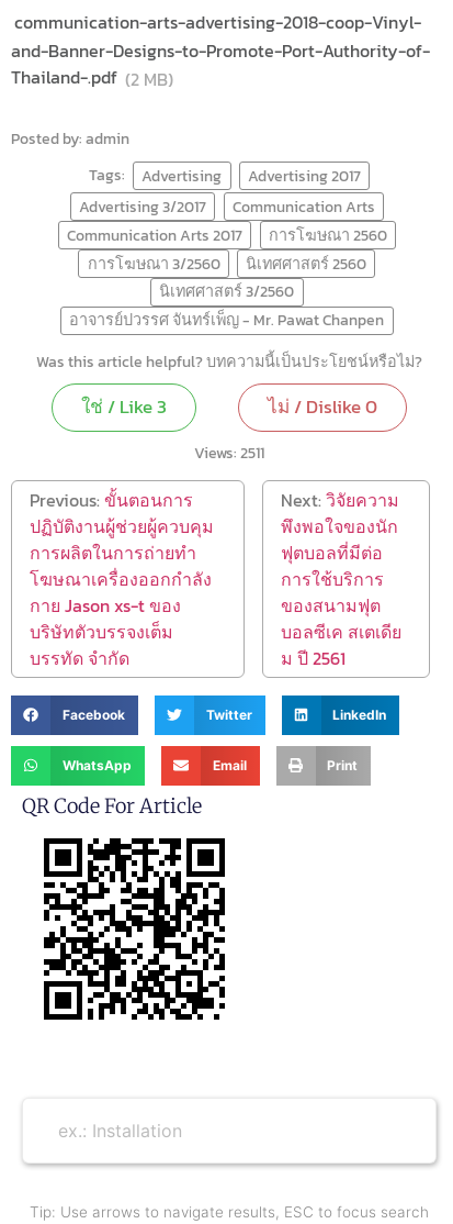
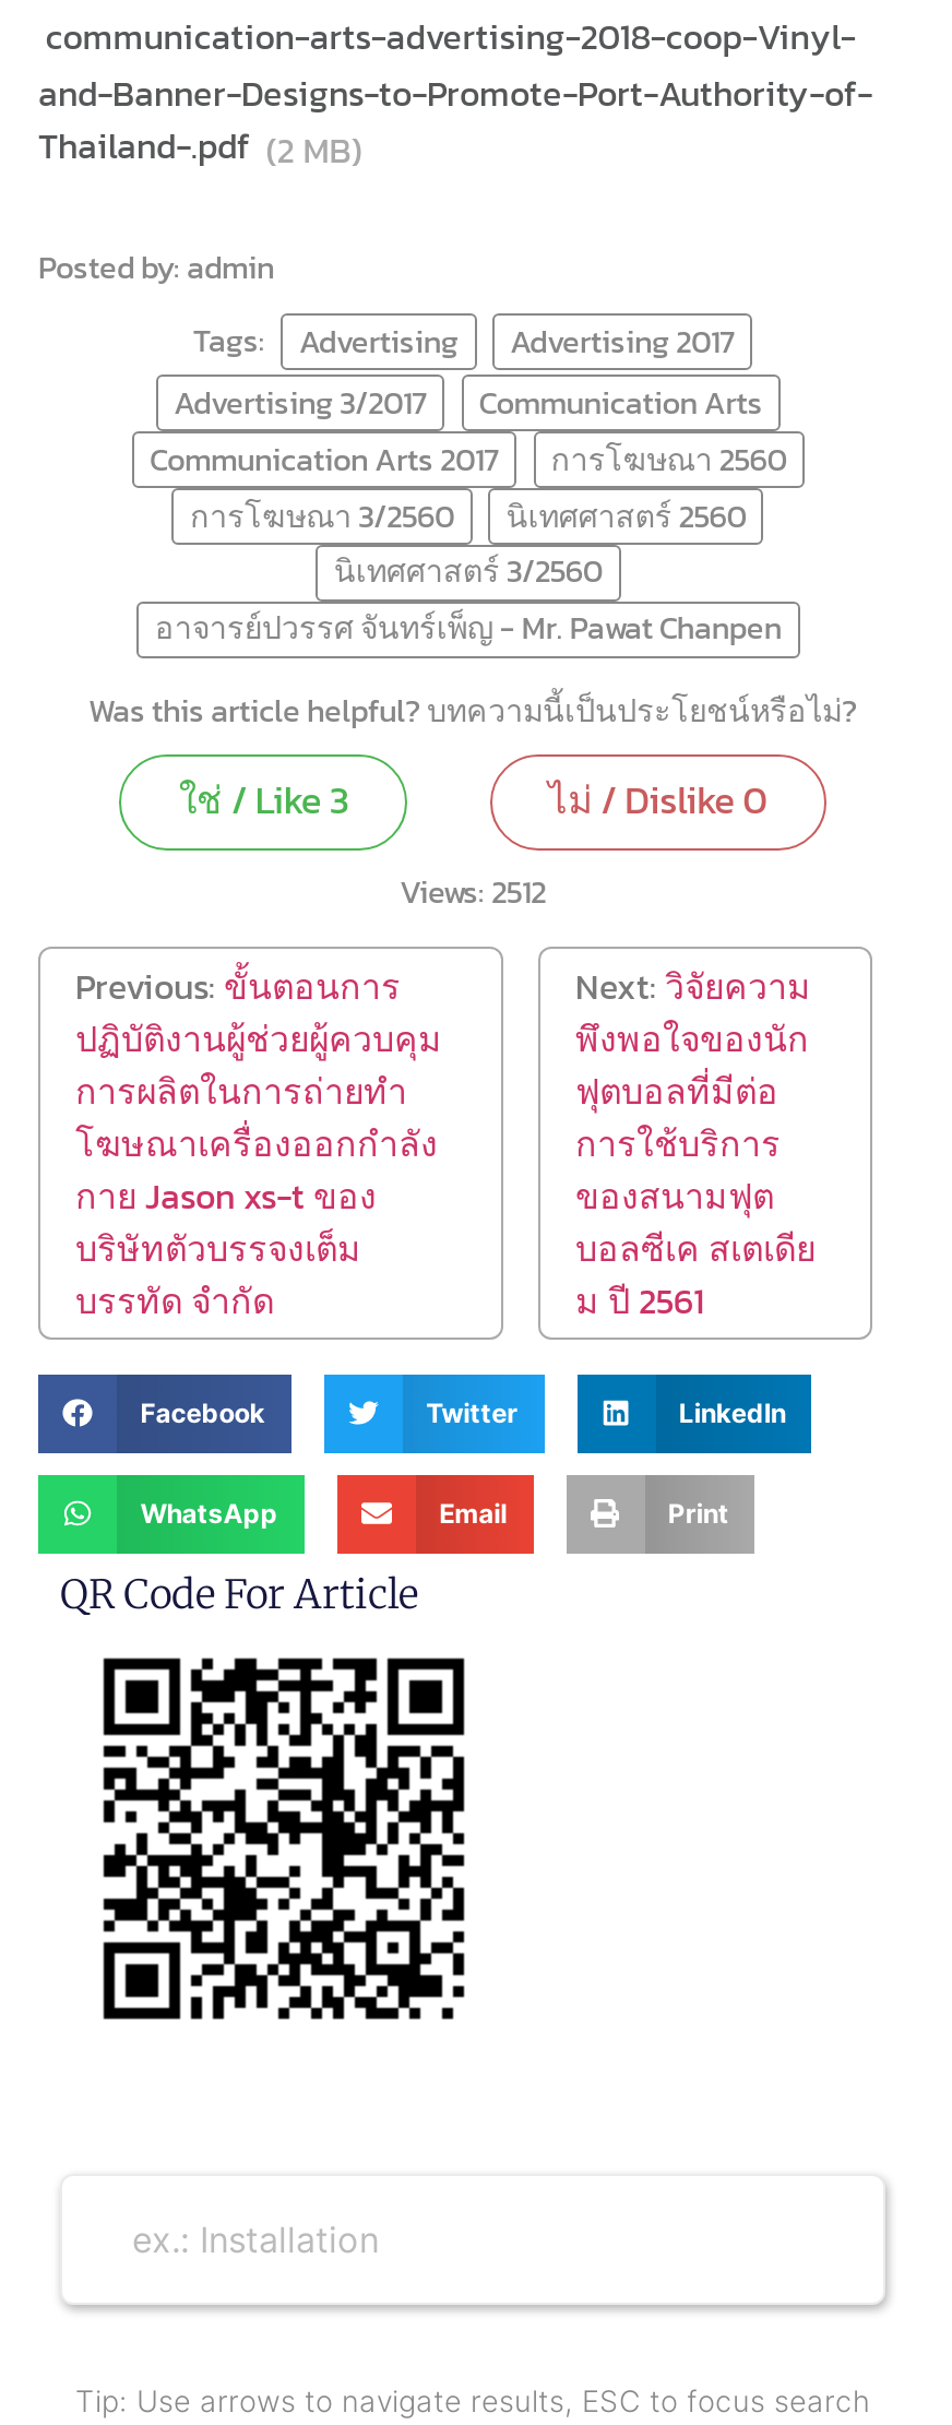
[194,440,264,464] Views: 2511 -> [400,867,546,915] Views: 2512

